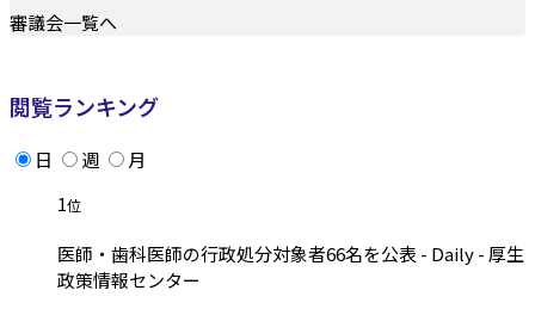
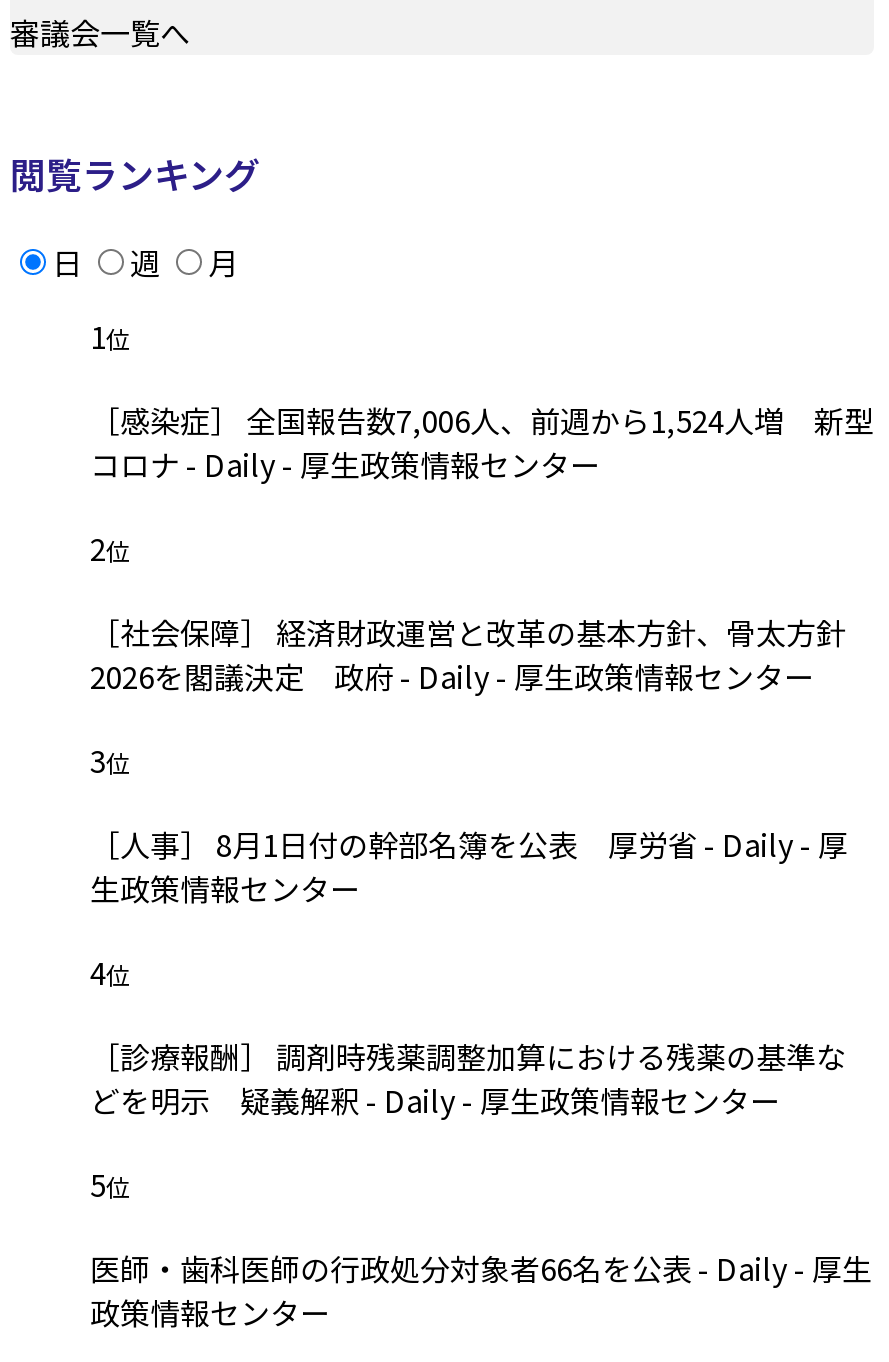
none -> [90,399,874,1204] ［感染症］ 全国報告数7,006人、前週から1,524人増 新型 | コロナ - Daily - 厚生政策情報センター | 2位 | ［社会保障］ 経済財政運営と改革の基本方針、骨太方針 | 2026を閣議決定 政府 - Daily - 厚生政策情報センター | 3位 | ［人事］ 8月1日付の幹部名簿を公表 厚労省 - Daily - 厚 | 生政策情報センター | 4位 | ［診療報酬］ 調剤時残薬調整加算における残薬の基準な | どを明示 疑義解釈 - Daily - 厚生政策情報センター | 5位

